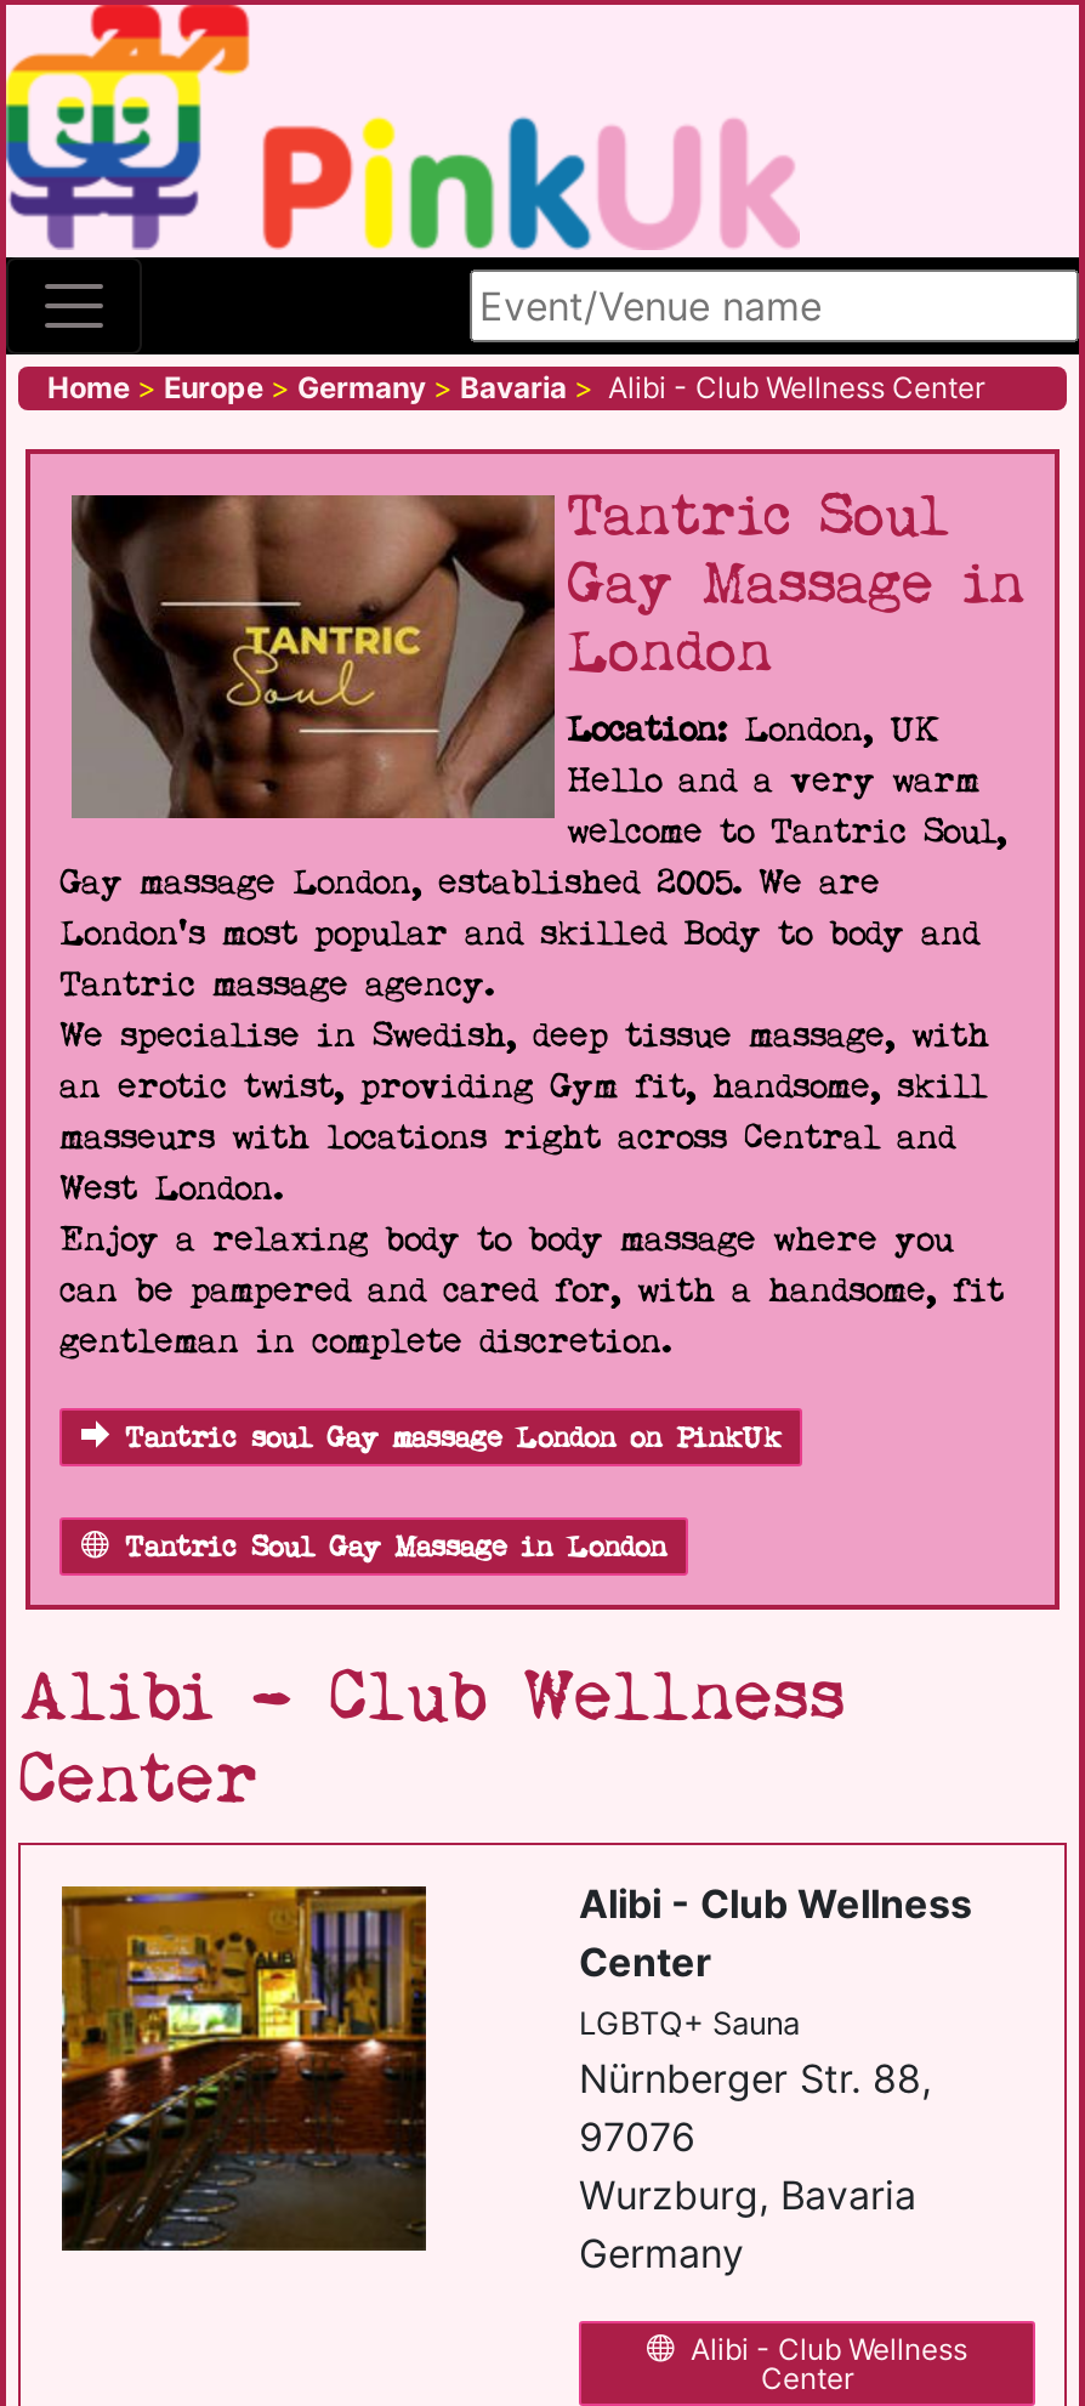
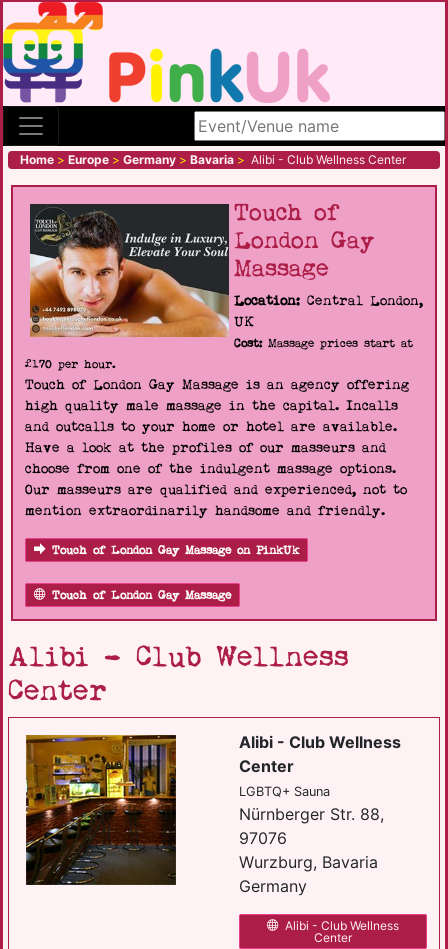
[59,478,1026,1367] [image] | Tantric Soul | Gay Massage in | London | Location: London, UK | Hello and a very warm | welcome to Tantric Soul, | Gay massage London, established 2005. We are | London's most popular and skilled Body to body and | Tantric massage agency. | We specialise in Swedish, deep tissue massage, with | an erotic twist, providing Gym fit, handsome, skill | masseurs with locations right across Central and | West London. | Enjoy a relaxing body to body massage where you | can be pampered and cared for, with a handsome, fit | gentleman in complete discretion. -> [25,197,423,521] [image] | Touch of | London Gay | Massage | Location: Central London, | UK | Cost: Massage prices start at | £170 per hour. | Touch of London Gay Massage is an agency offering | high quality male massage in the capital. Incalls | and outcalls to your home or hotel are available. | Have a look at the profiles of our masseurs and | choose from one of the indulgent massage options. | Our masseurs are qualified and experienced, not to | mention extraordinarily handsome and friendly.
[125,1418,780,1459] Tantric soul Gay massage London on PinkUk -> [52,542,299,559] Touch of London Gay Massage on PinkUk
[125,1527,666,1568] Tantric Soul Gay Massage in London -> [52,587,231,604] Touch of London Gay Massage

